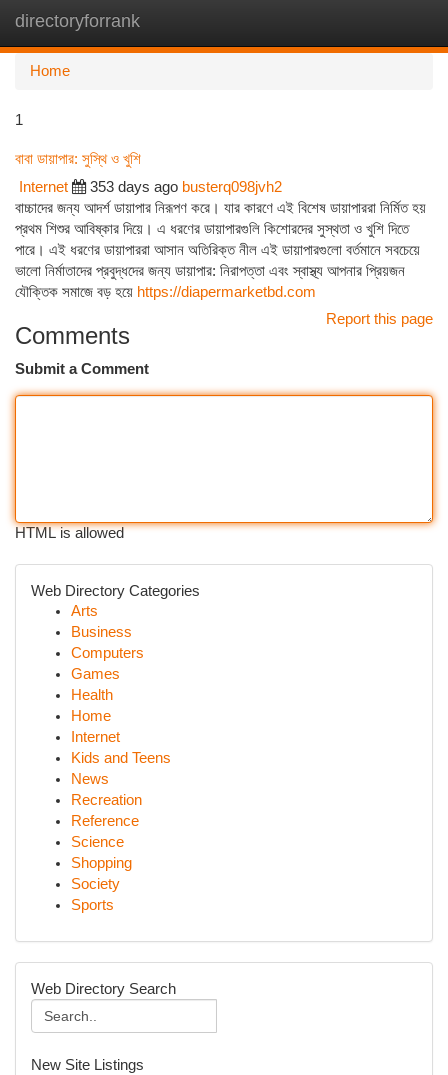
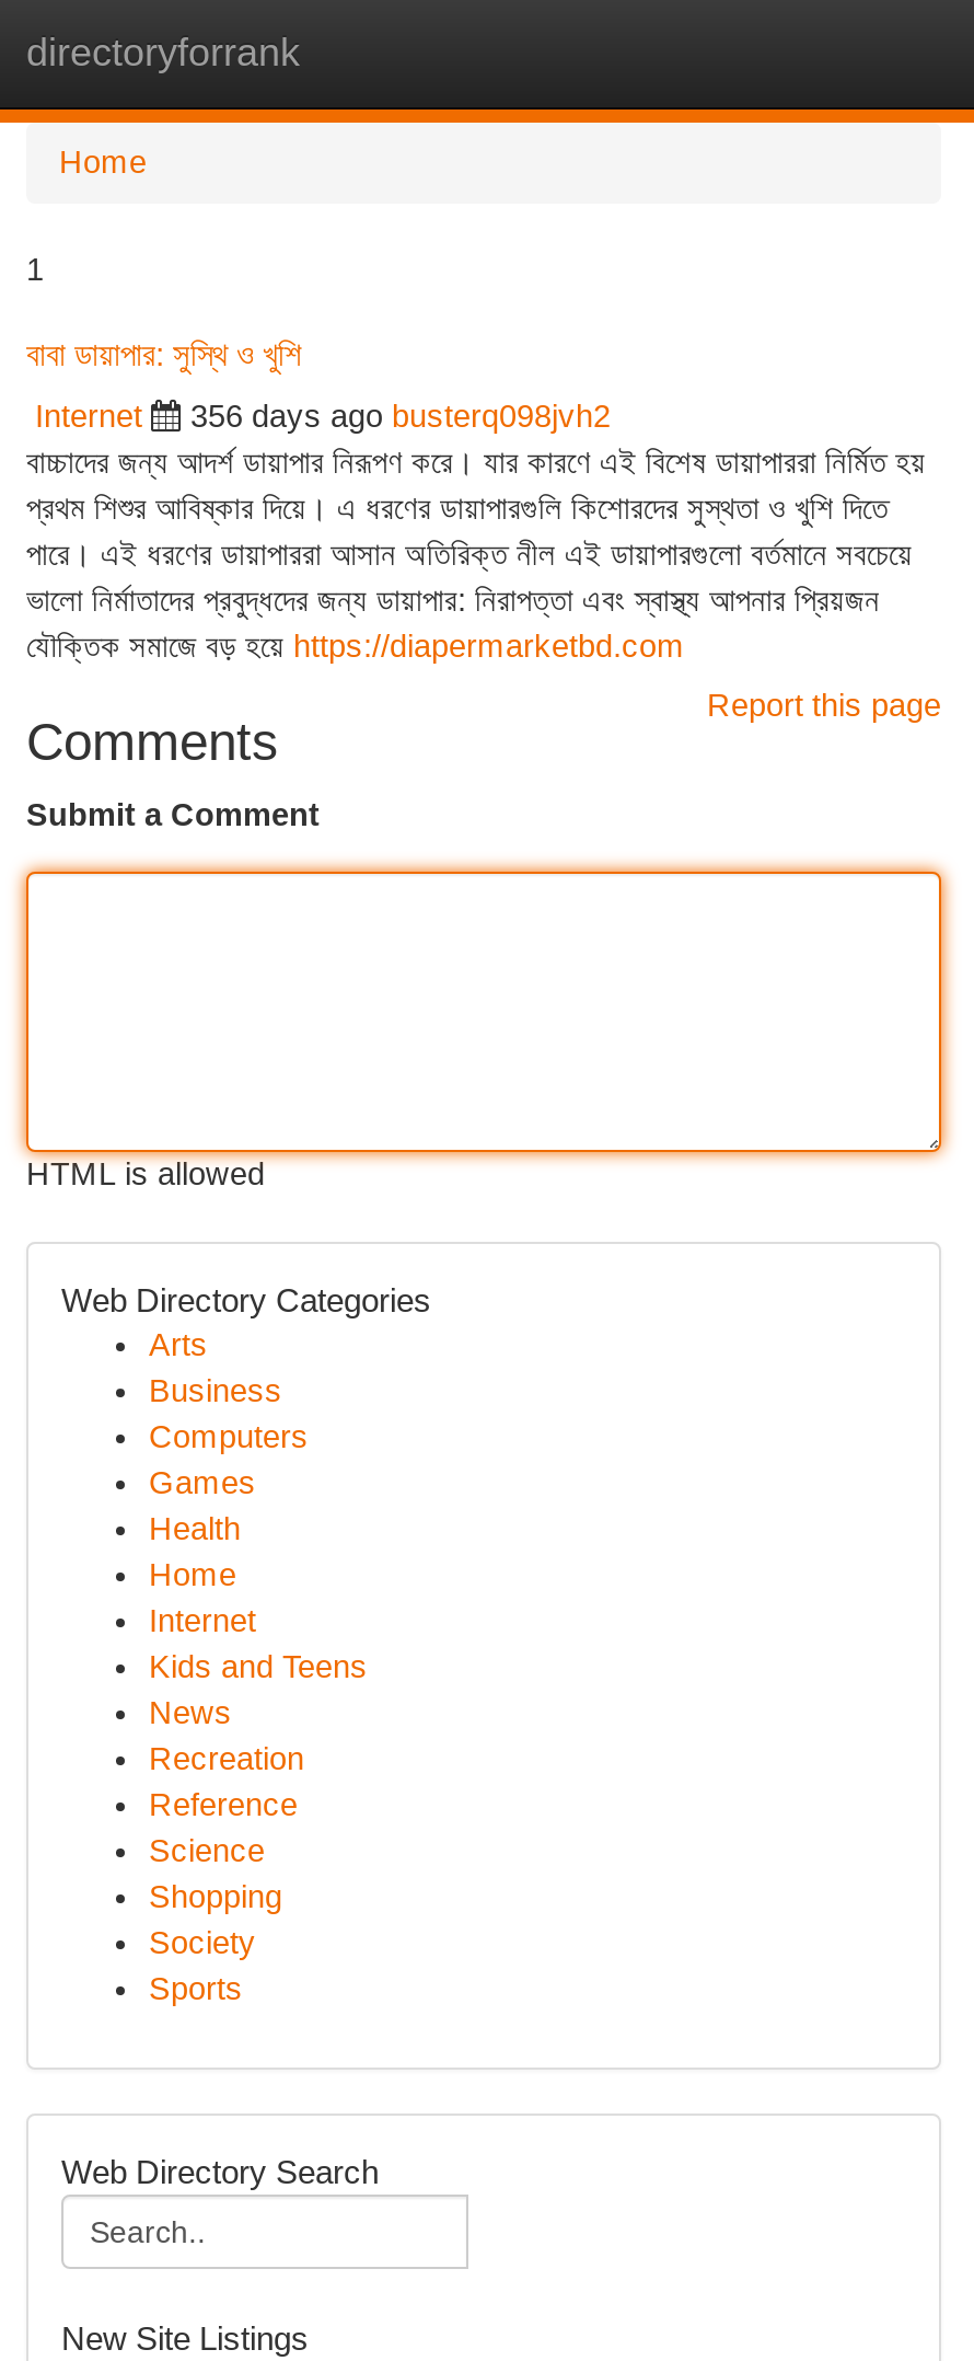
[90,179,282,195] 353 days ago busterq098jvh2 -> [190,399,611,434] 356 days ago busterq098jvh2

